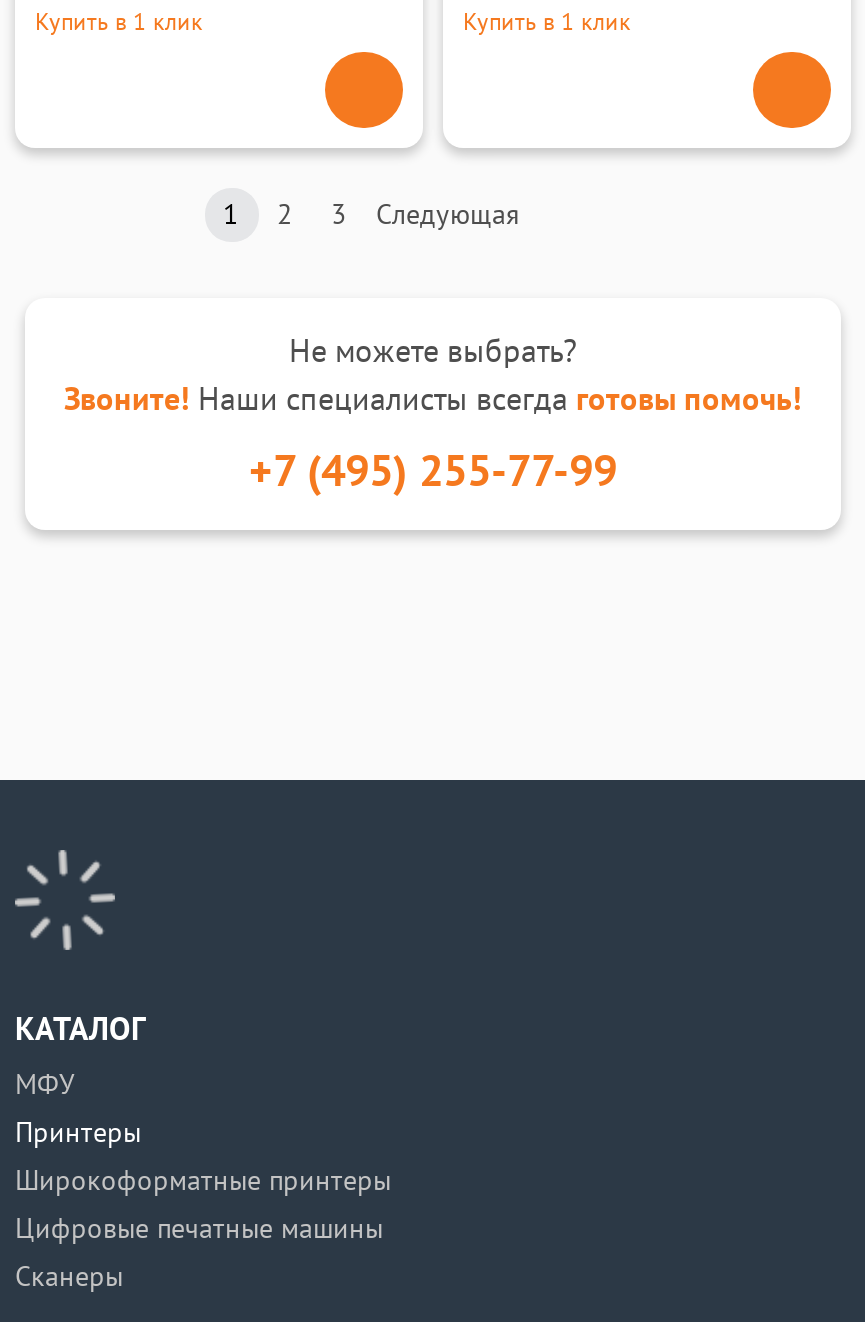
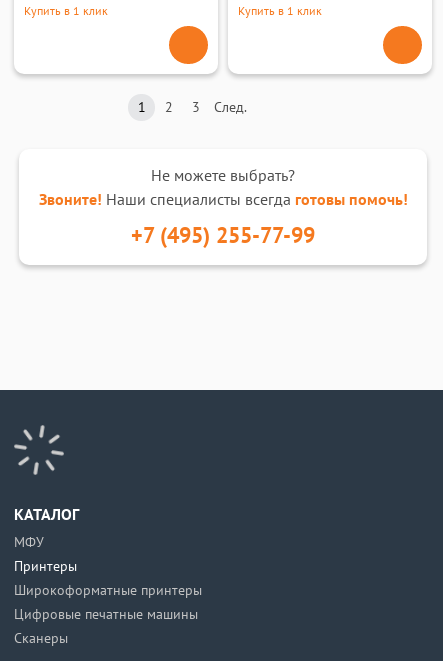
[376,197,520,231] Следующая -> [214,99,247,116] След.
[13,848,117,952] [image] -> [14,425,64,475] [image]

